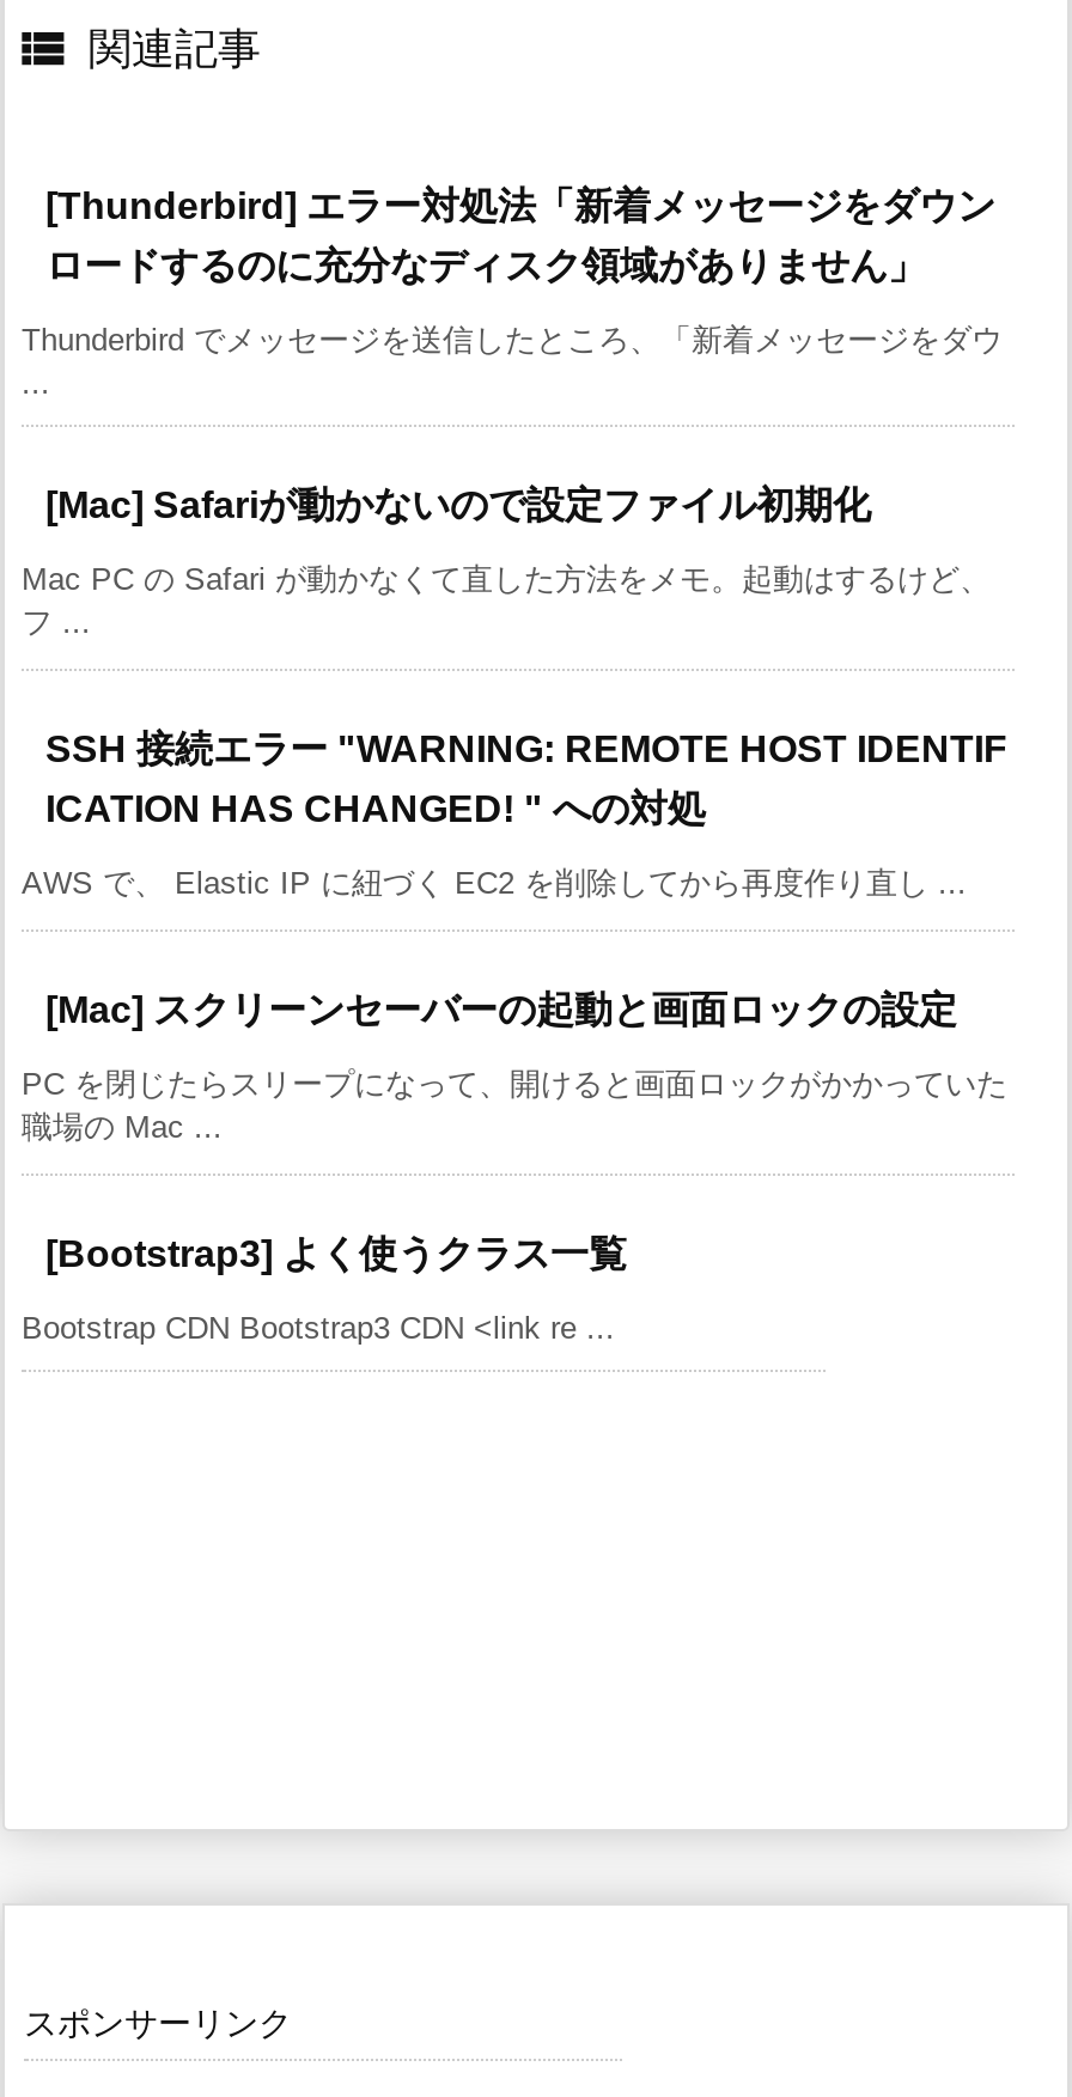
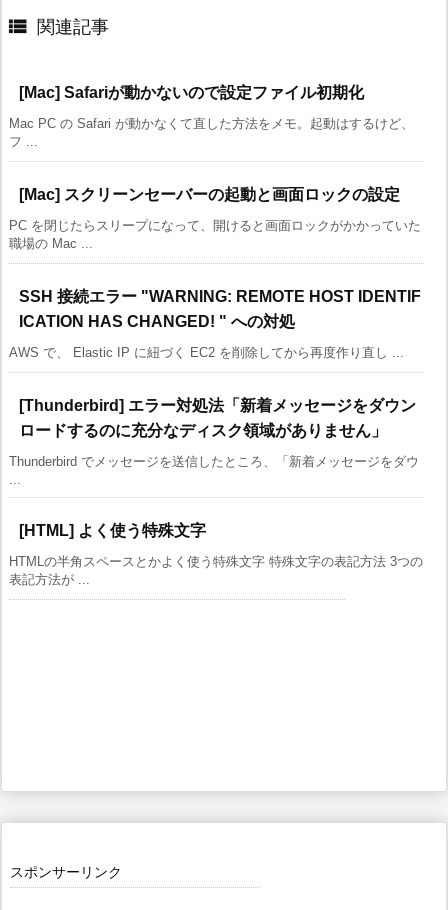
moved [22,185,1003,358] -> [9,397,419,469]: [Thunderbird] エラー対処法「新着メッセージをダウン | ロードするのに充分なディスク領域がありません」 | Thunderbird でメッセージを送信したところ、「新着メッセージをダウ
moved [22,484,1007,1145] -> [9,84,421,360]: [Mac] Safariが動かないので設定ファイル初期化 | Mac PC の Safari が動かなくて直した方法をメモ。起動はするけど、 | フ ... | ... | ICATION HAS CHANGED! " への対処 | AWS で、 Elastic IP に紐づく EC2 を削除してから再度作り直し ...
[22,1233,627,1346] [Bootstrap3] よく使うクラス一覧 | Bootstrap CDN Bootstrap3 CDN <link re ... -> [9,522,423,587] [HTML] よく使う特殊文字 | HTMLの半角スペースとかよく使う特殊文字 特殊文字の表記方法 3つの | 表記方法が ...

